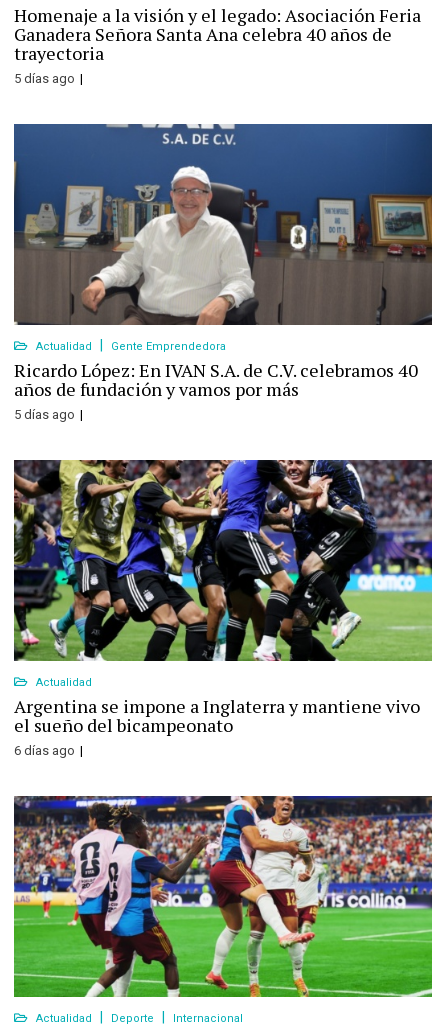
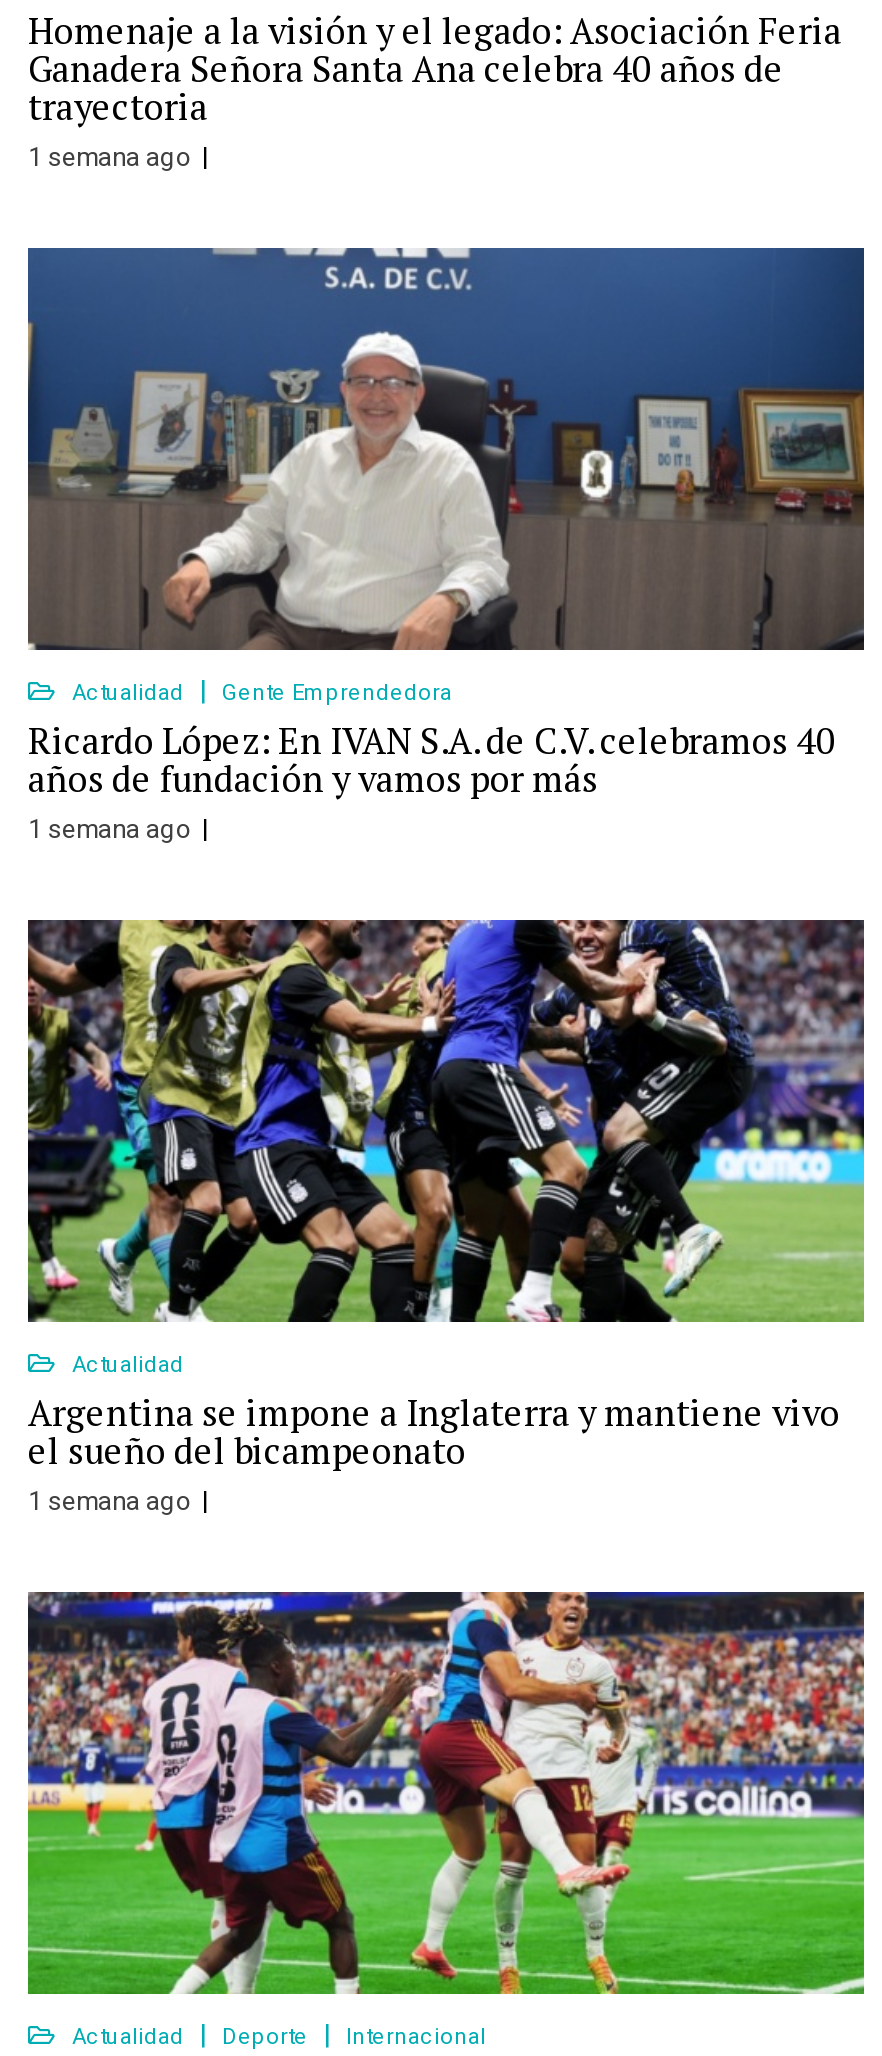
[14,71,75,86] 5 días ago -> [28,143,192,173] 1 semana ago
[14,407,75,422] 5 días ago -> [28,815,192,845] 1 semana ago
[14,743,75,758] 6 días ago -> [28,1486,192,1516] 1 semana ago

